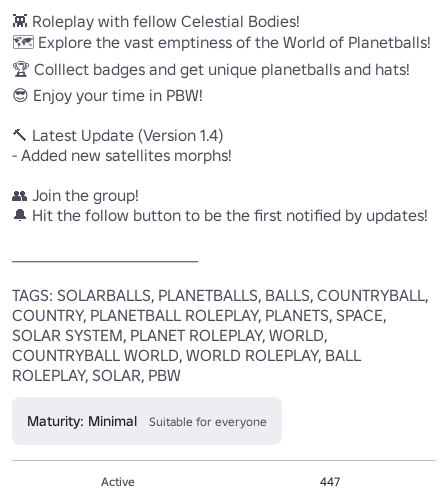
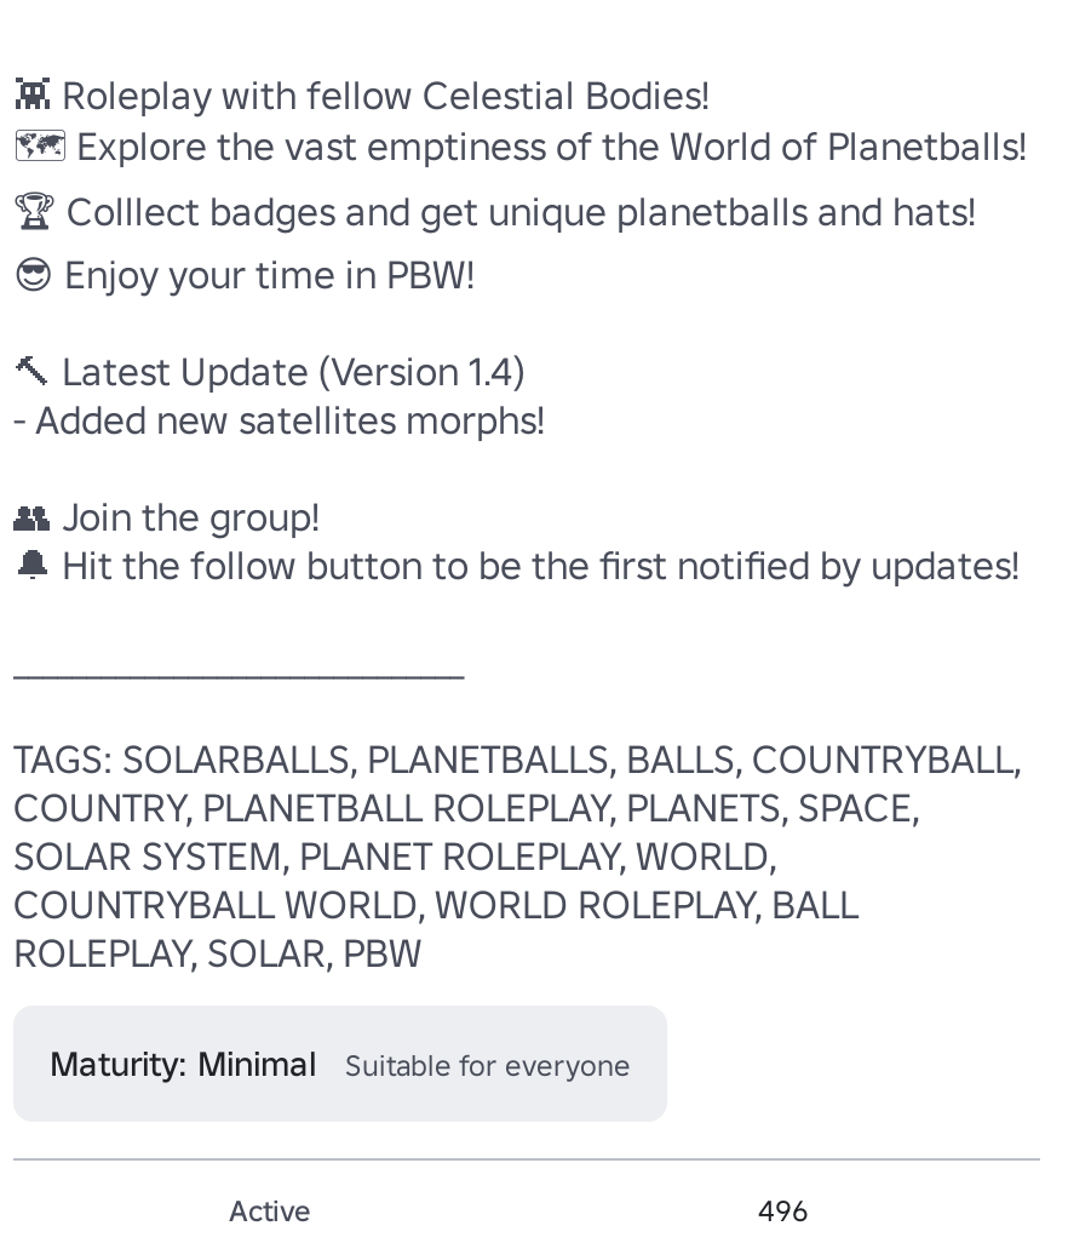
[320,473,340,488] 447 -> [758,1191,809,1227] 496

